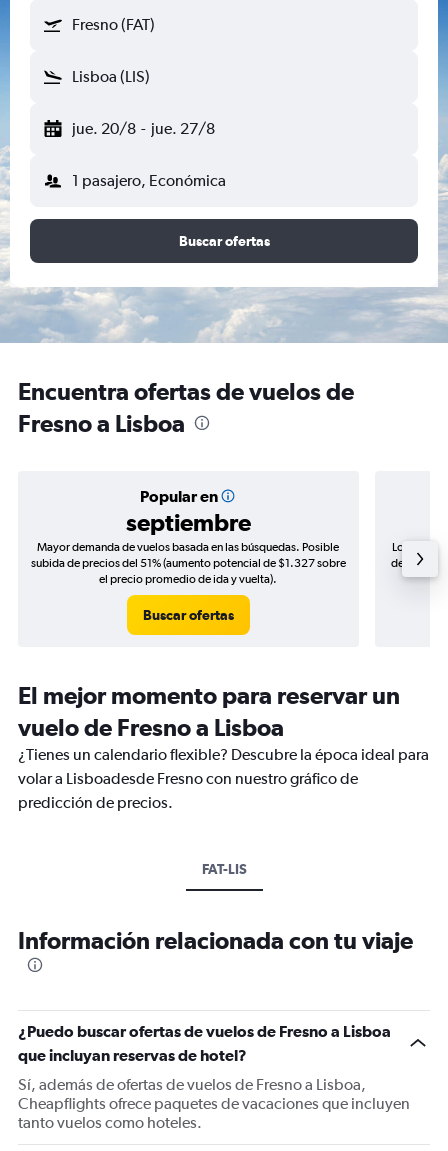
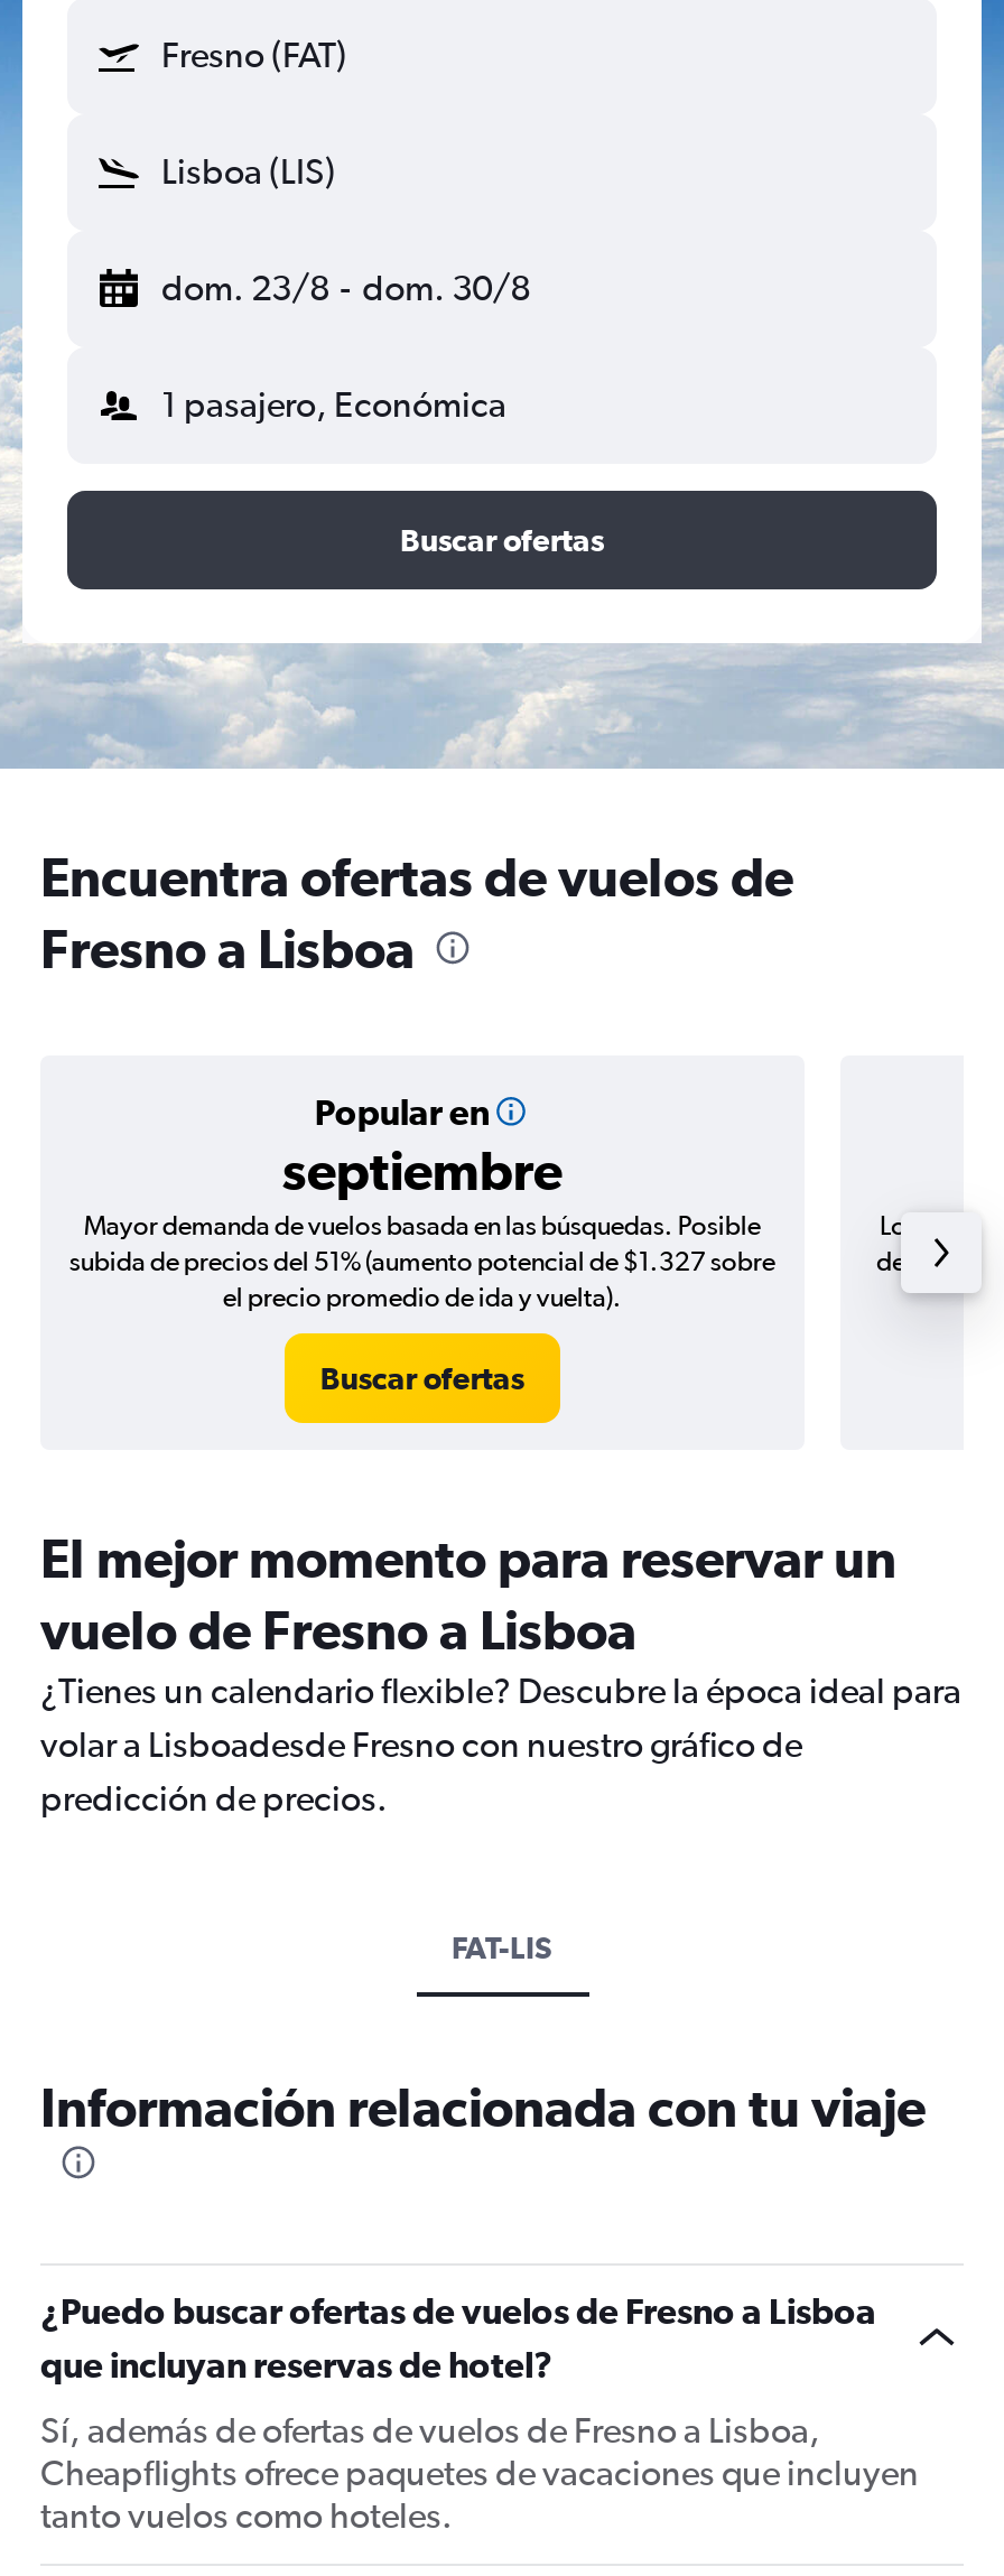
[72,119,215,138] jue. 20/8 - jue. 27/8 -> [161,267,530,309] dom. 23/8 - dom. 30/8

